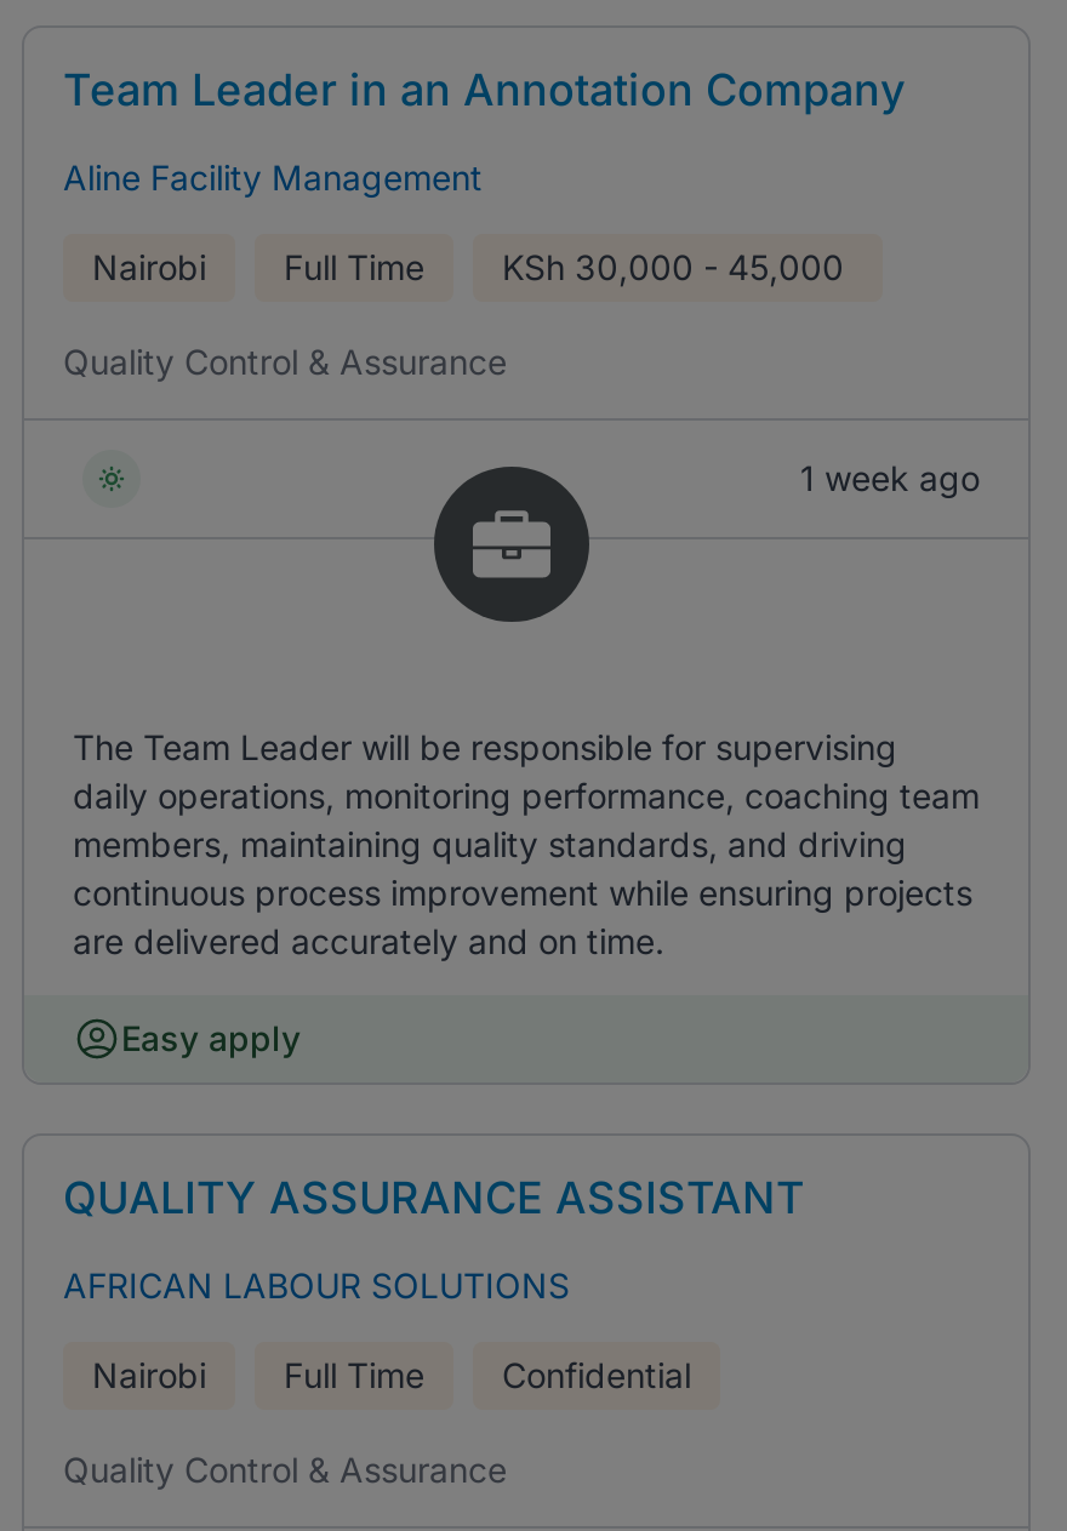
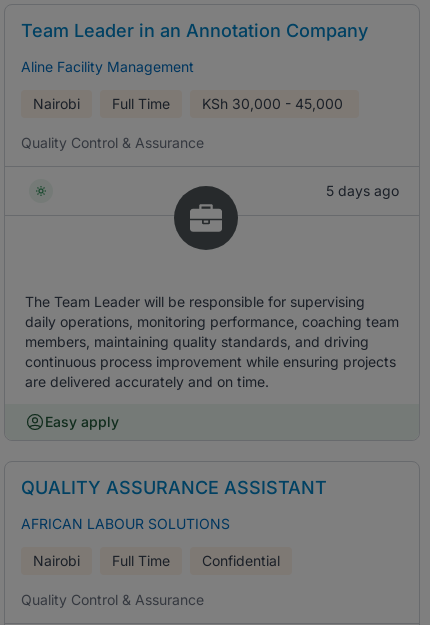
[800,457,980,498] 1 week ago -> [326,182,399,199] 5 days ago

